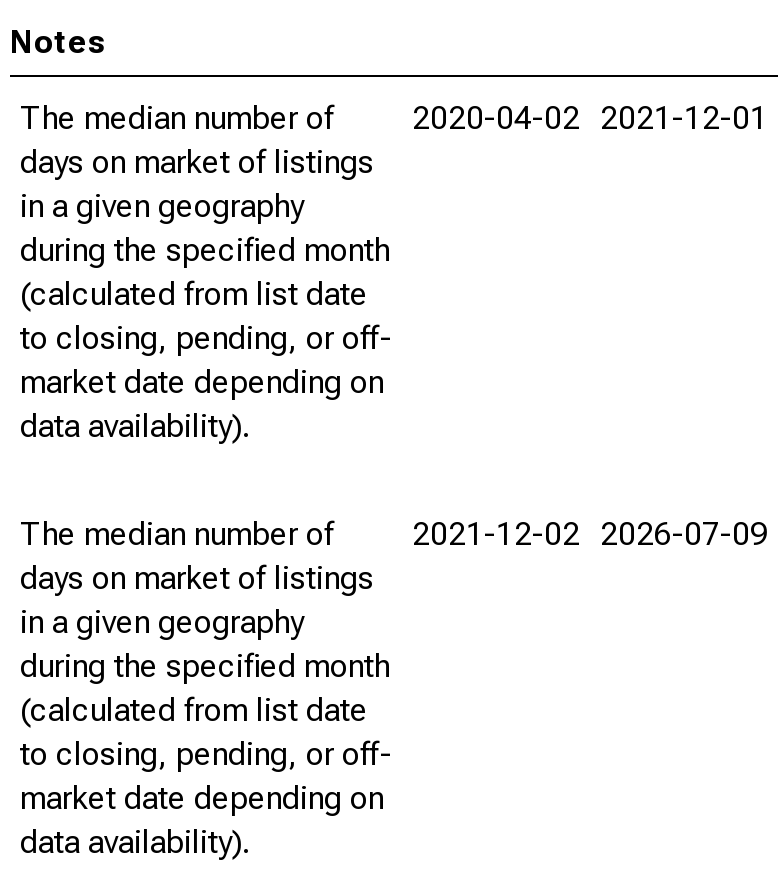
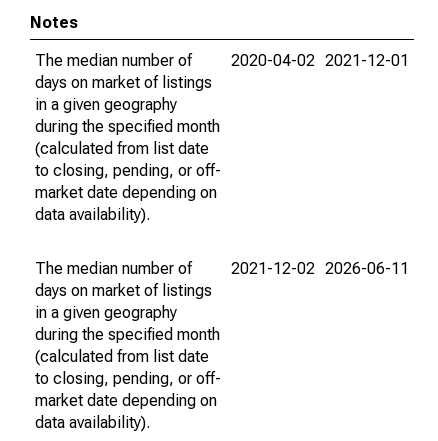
[412,515,768,553] 2021-12-02 2026-07-09 -> [231,259,409,278] 2021-12-02 2026-06-11

